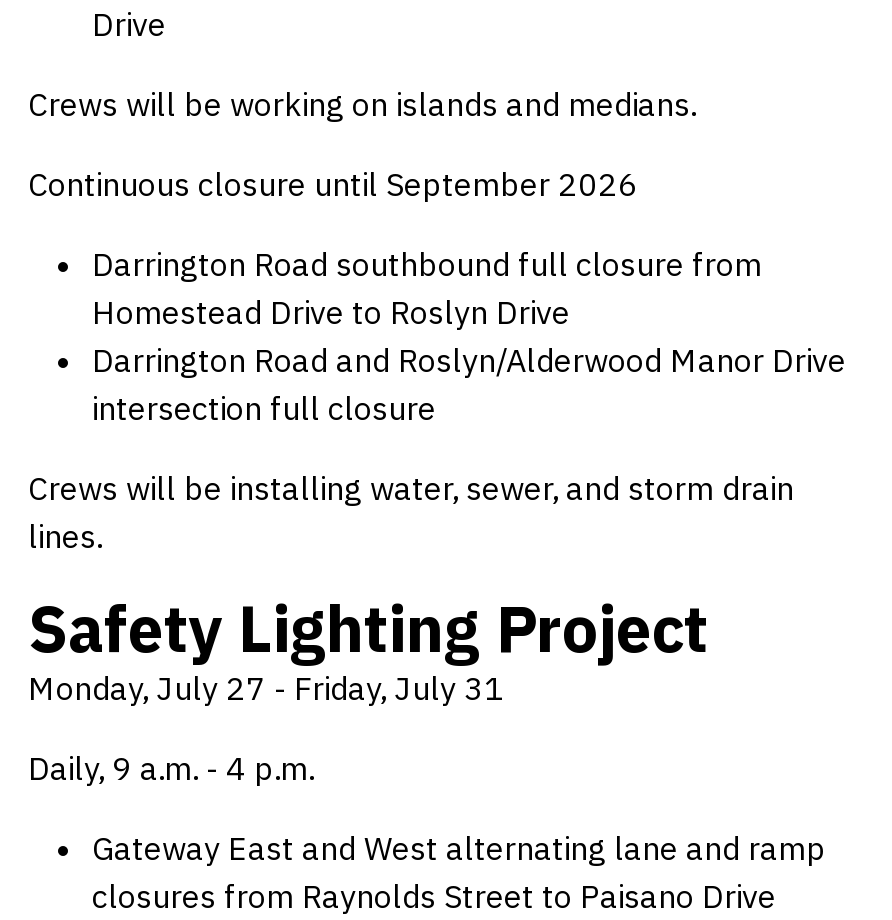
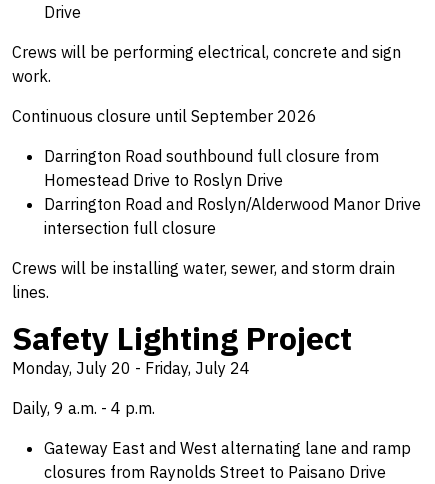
[28,84,696,124] Crews will be working on islands and medians. -> [12,42,401,86] Crews will be performing electrical, concrete and sign | work.
[28,668,504,708] Monday, July 27 - Friday, July 31 -> [12,358,250,378] Monday, July 20 - Friday, July 24

